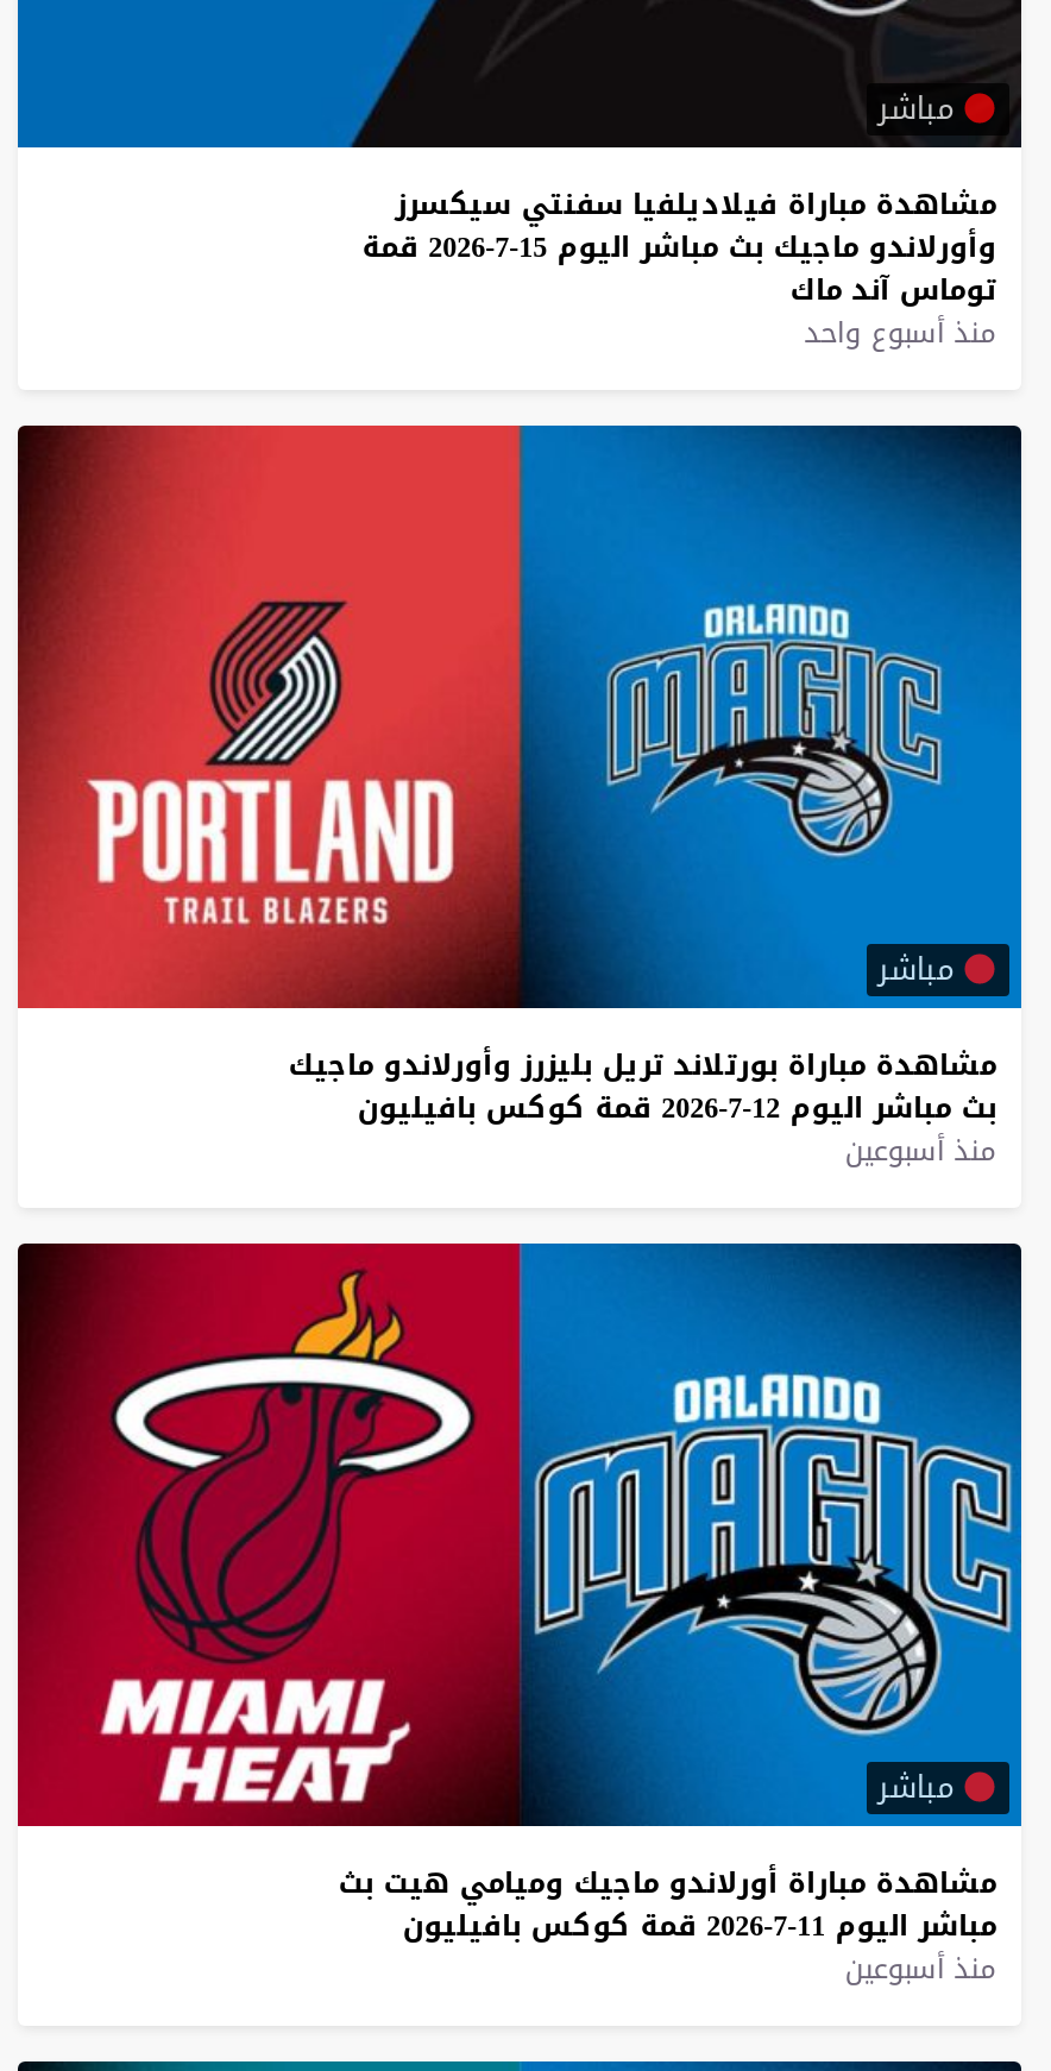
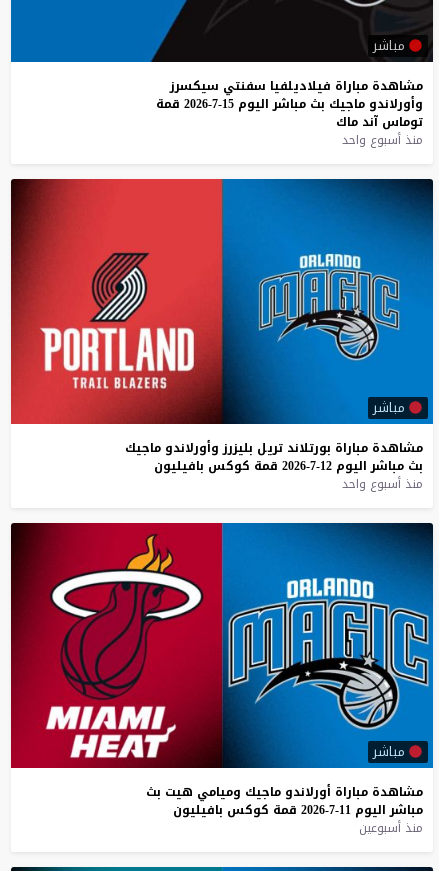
[844,1124,997,1176] منذ أسبوعين -> [342,473,423,495] منذ أسبوع واحد

